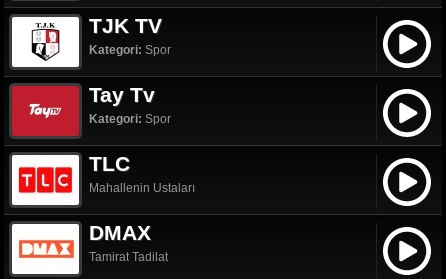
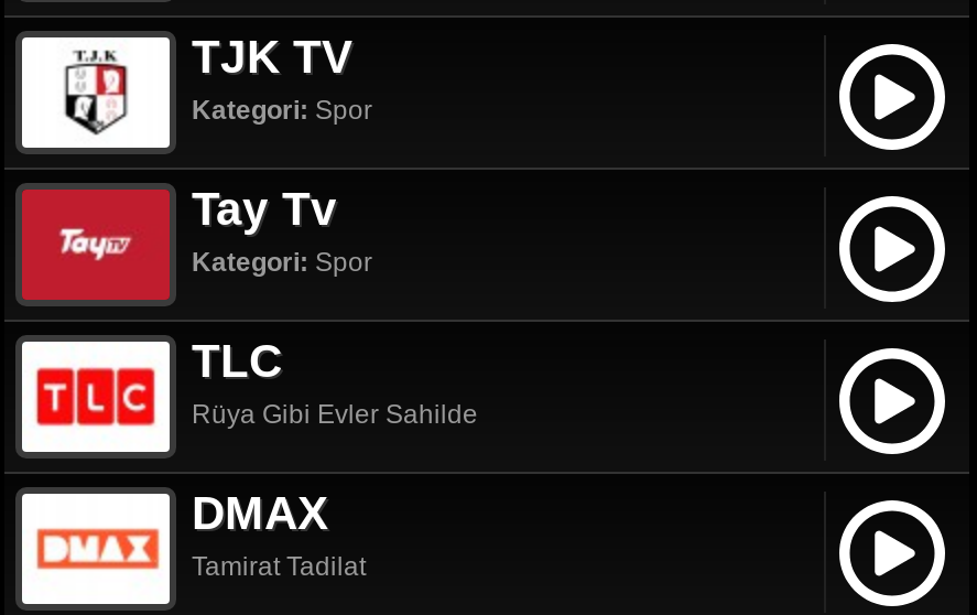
[89,181,195,195] Mahallenin Ustaları -> [192,399,478,430] Rüya Gibi Evler Sahilde

